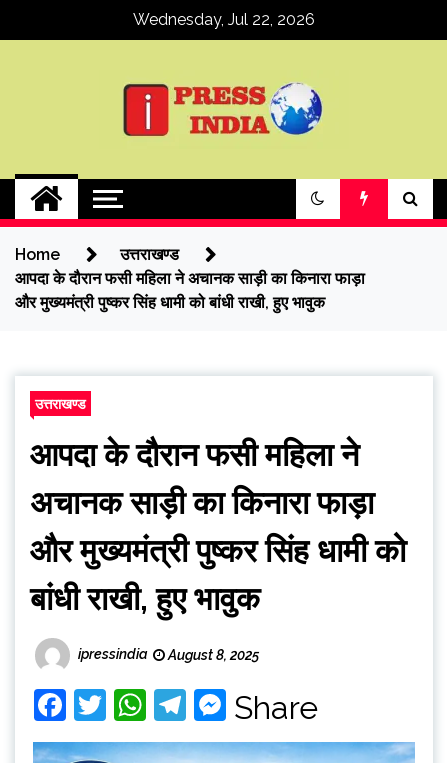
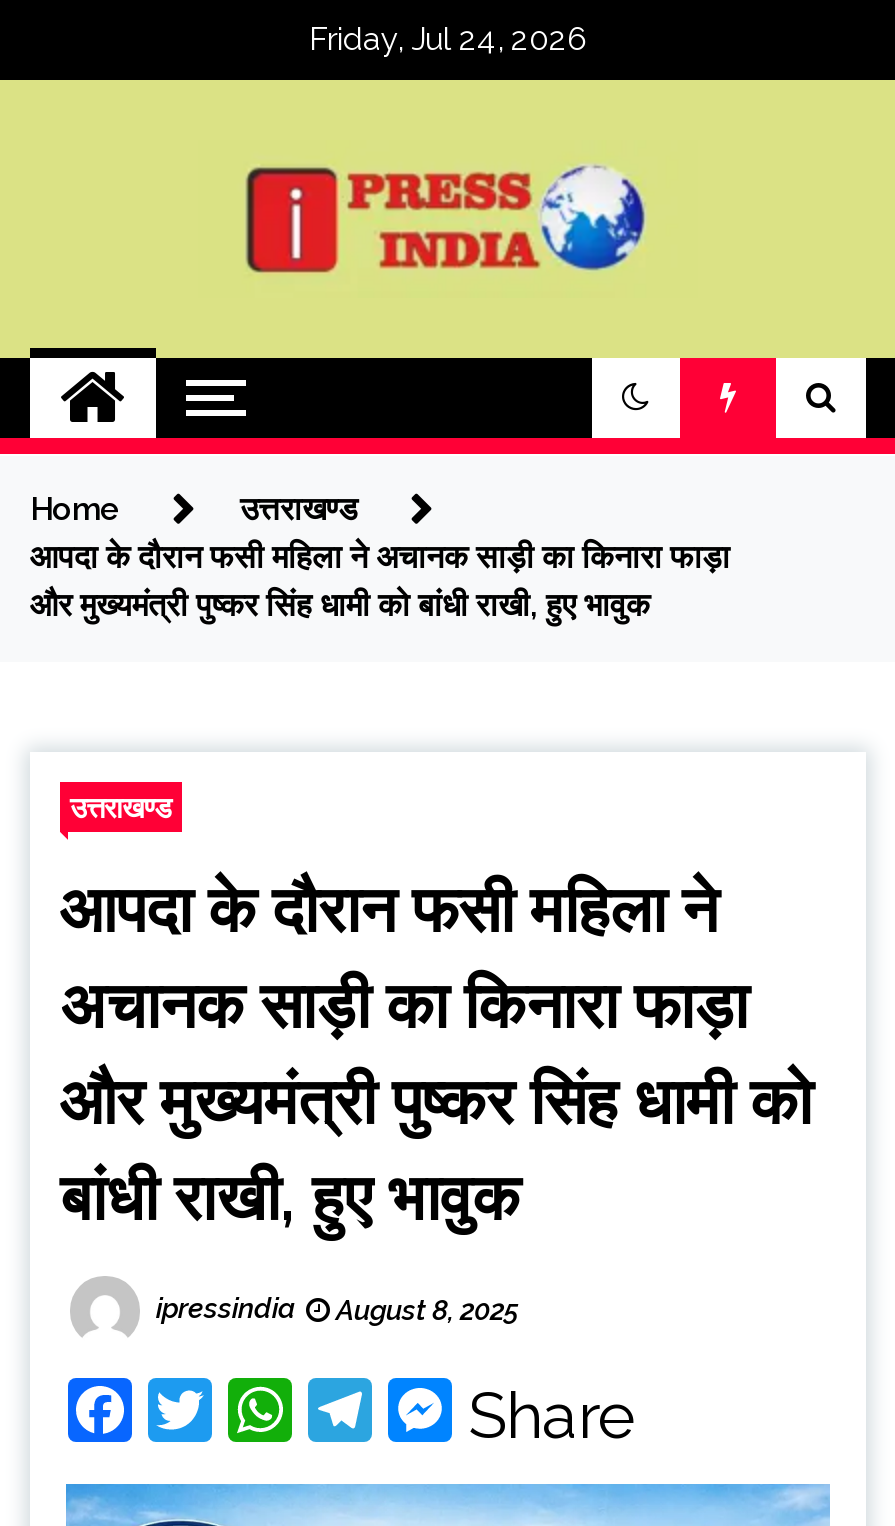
[133,10,315,29] Wednesday, Jul 22, 2026 -> [309,20,587,58] Friday, Jul 24, 2026

